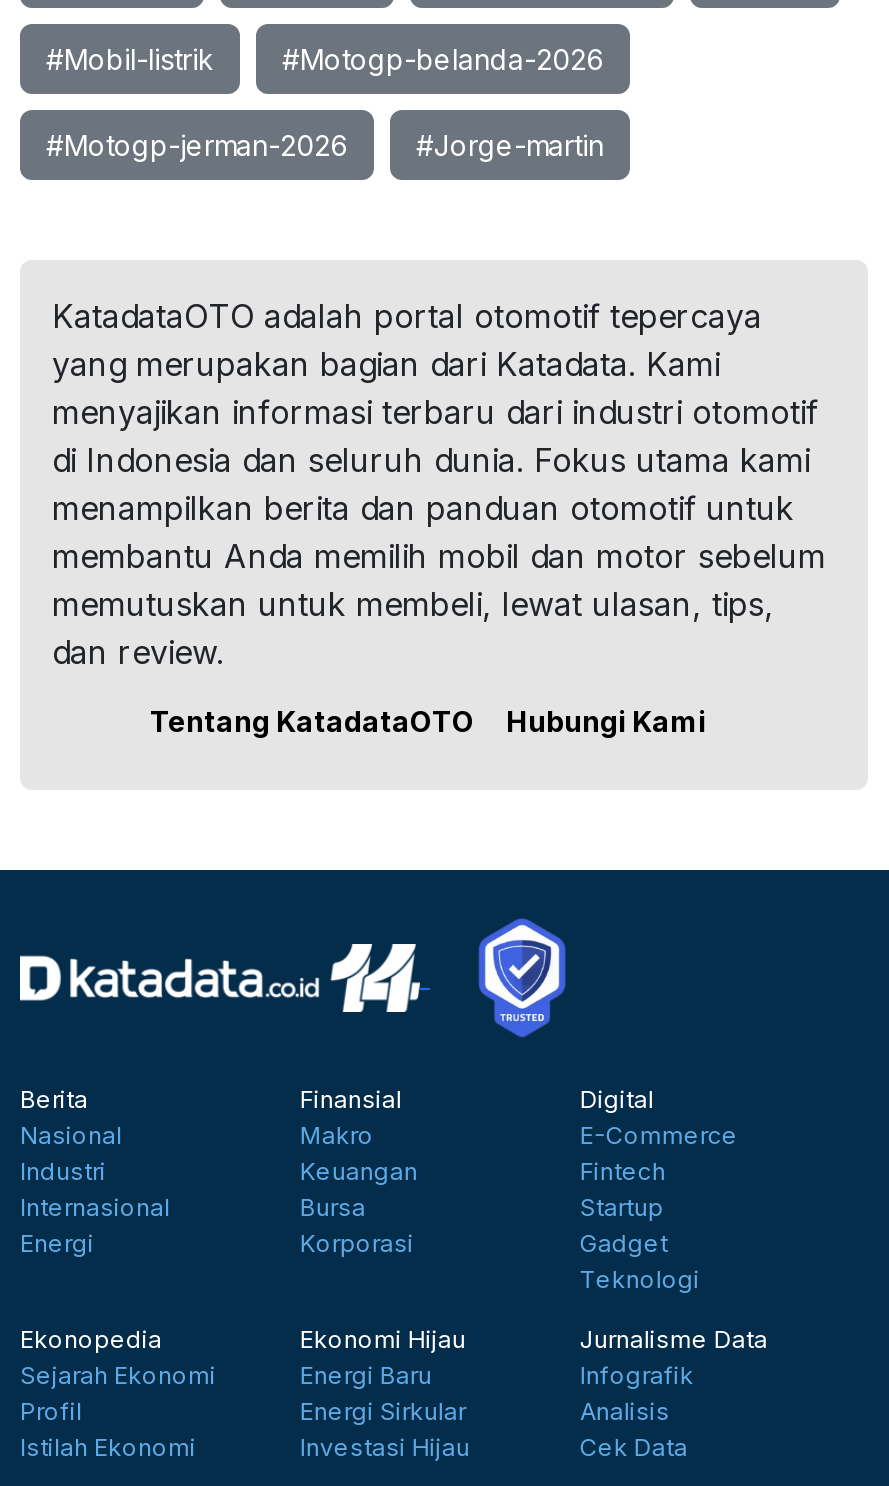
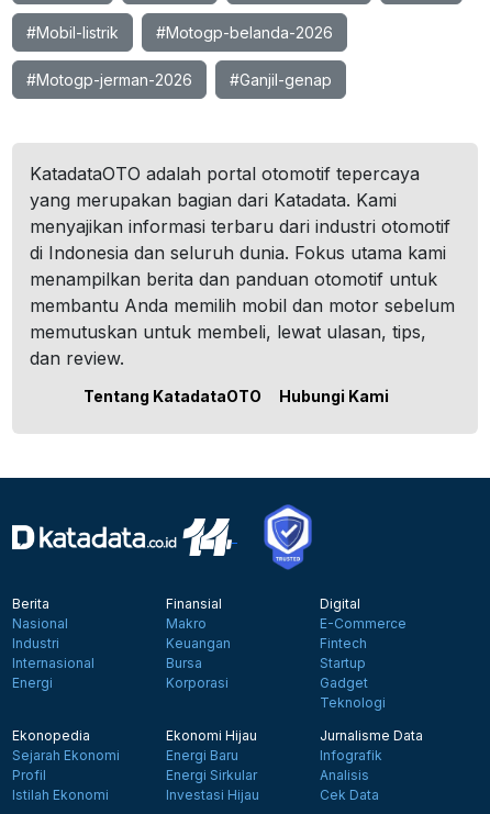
[416,128,604,162] #Jorge-martin -> [230,70,332,89] #Ganjil-genap

